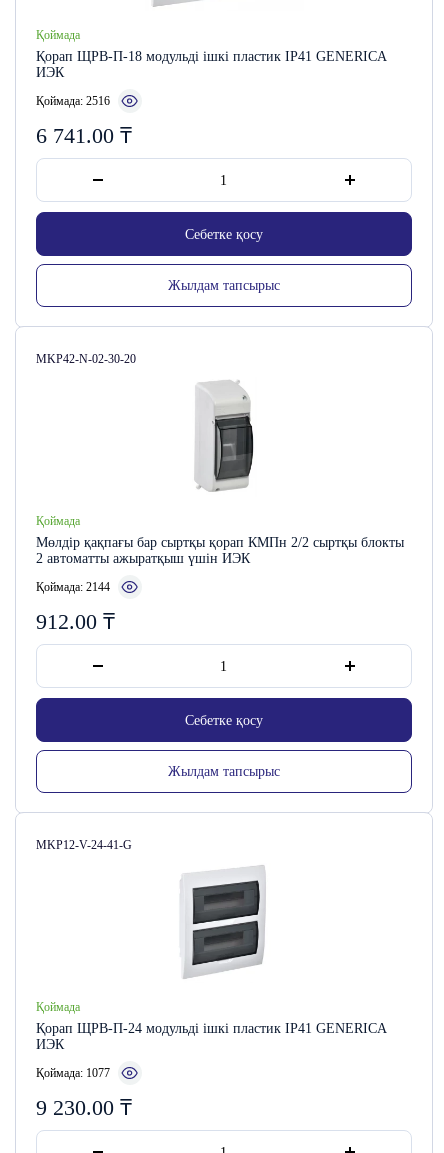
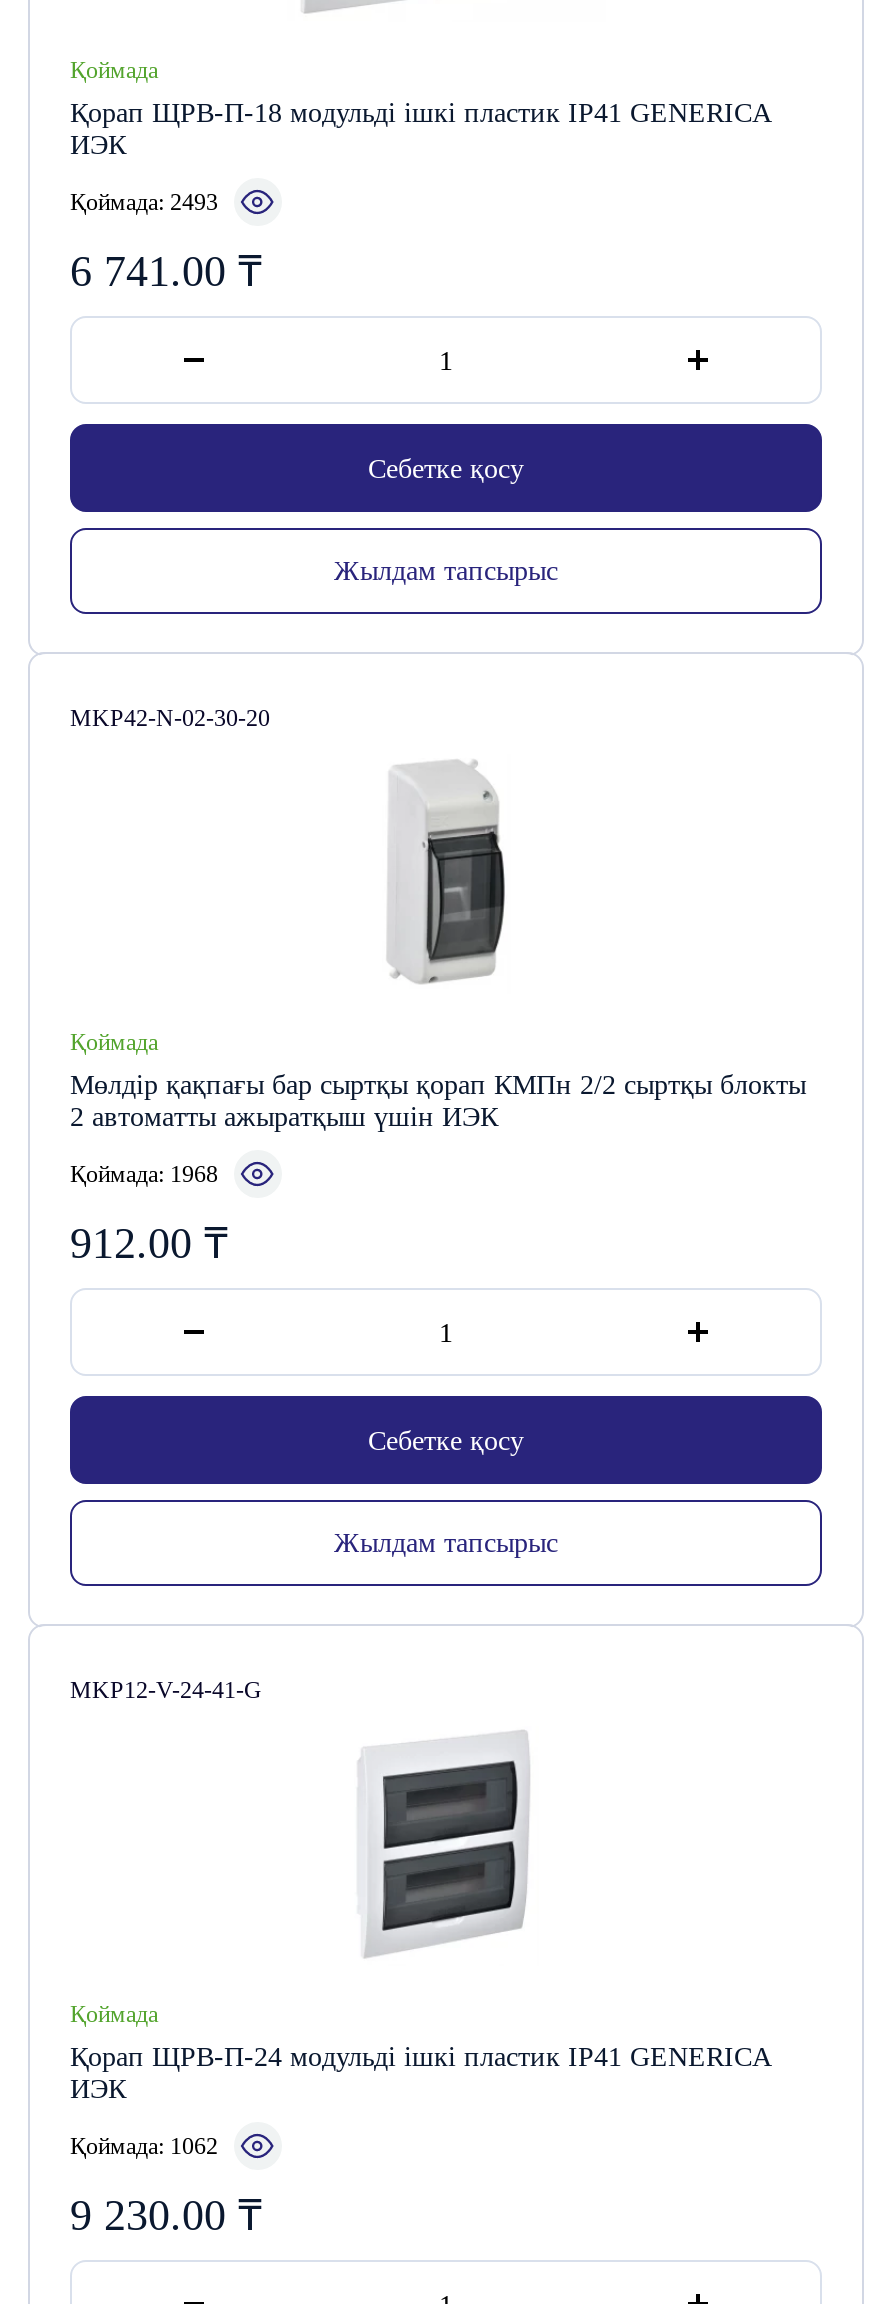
[36,94,110,108] Қоймада: 2516 -> [70,188,218,216] Қоймада: 2493
[36,580,110,594] Қоймада: 2144 -> [70,1160,218,1188] Қоймада: 1968
[36,1066,110,1080] Қоймада: 1077 -> [70,2132,218,2160] Қоймада: 1062

